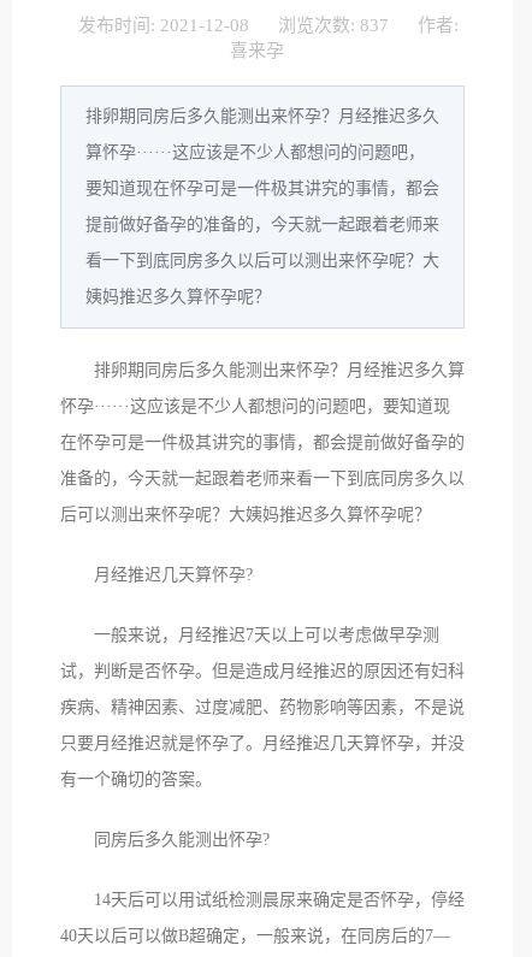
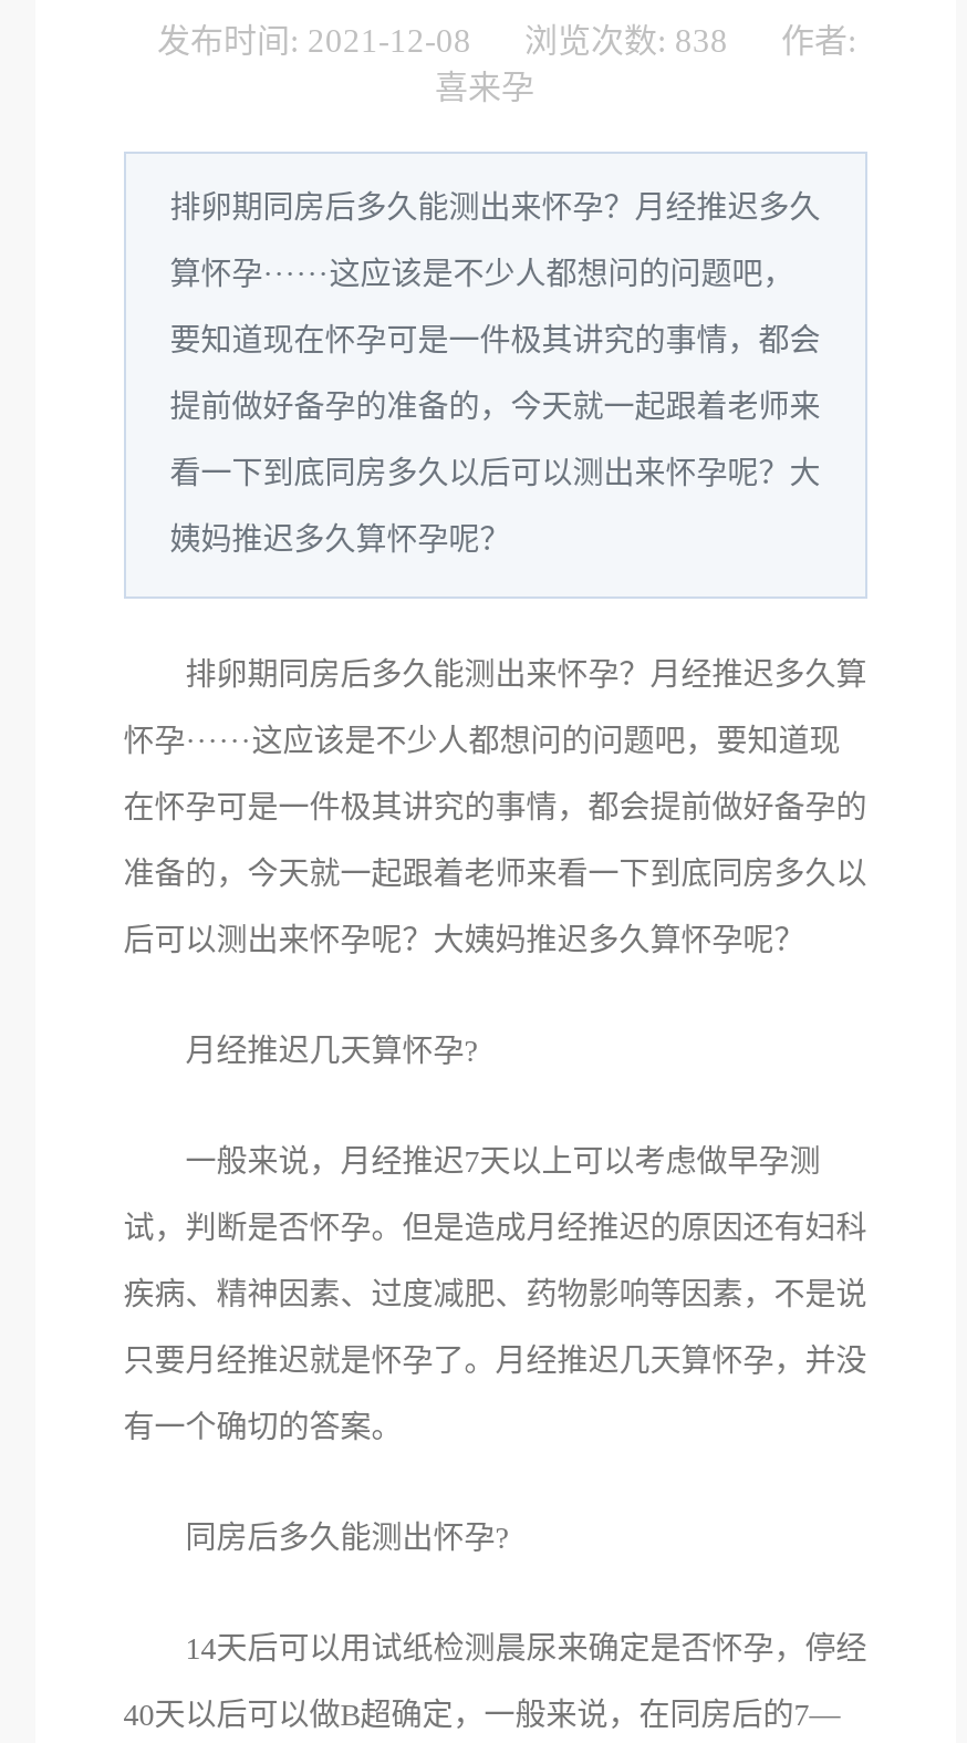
[78,16,459,35] 发布时间: 2021-12-08 浏览次数: 837 作者: -> [157,23,856,59] 发布时间: 2021-12-08 浏览次数: 838 作者:

